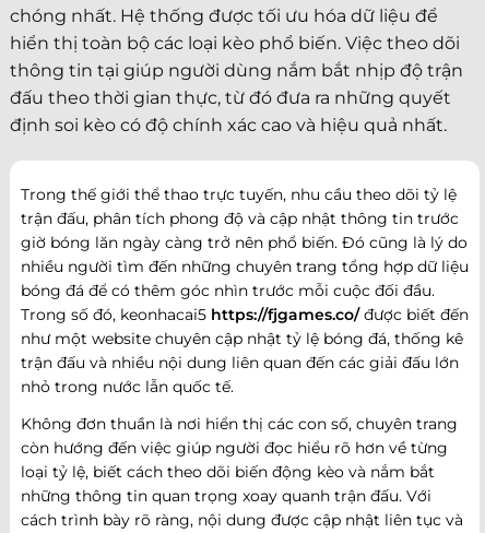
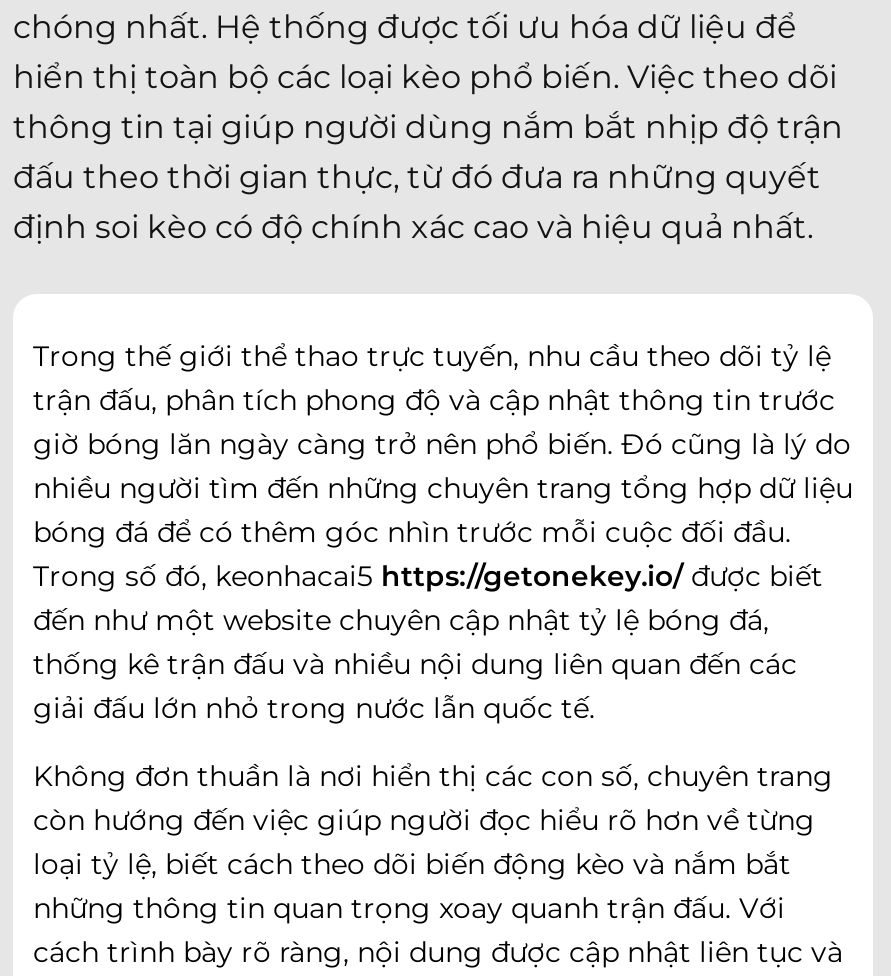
[21,305,469,397] Trong số đó, keonhacai5 https://fjgames.co/ được biết đến | như một website chuyên cập nhật tỷ lệ bóng đá, thống kê | trận đấu và nhiều nội dung liên quan đến các giải đấu lớn | nhỏ trong nước lẫn quốc tế. -> [33,559,823,727] Trong số đó, keonhacai5 https://getonekey.io/ được biết | đến như một website chuyên cập nhật tỷ lệ bóng đá, | thống kê trận đấu và nhiều nội dung liên quan đến các | giải đấu lớn nhỏ trong nước lẫn quốc tế.

